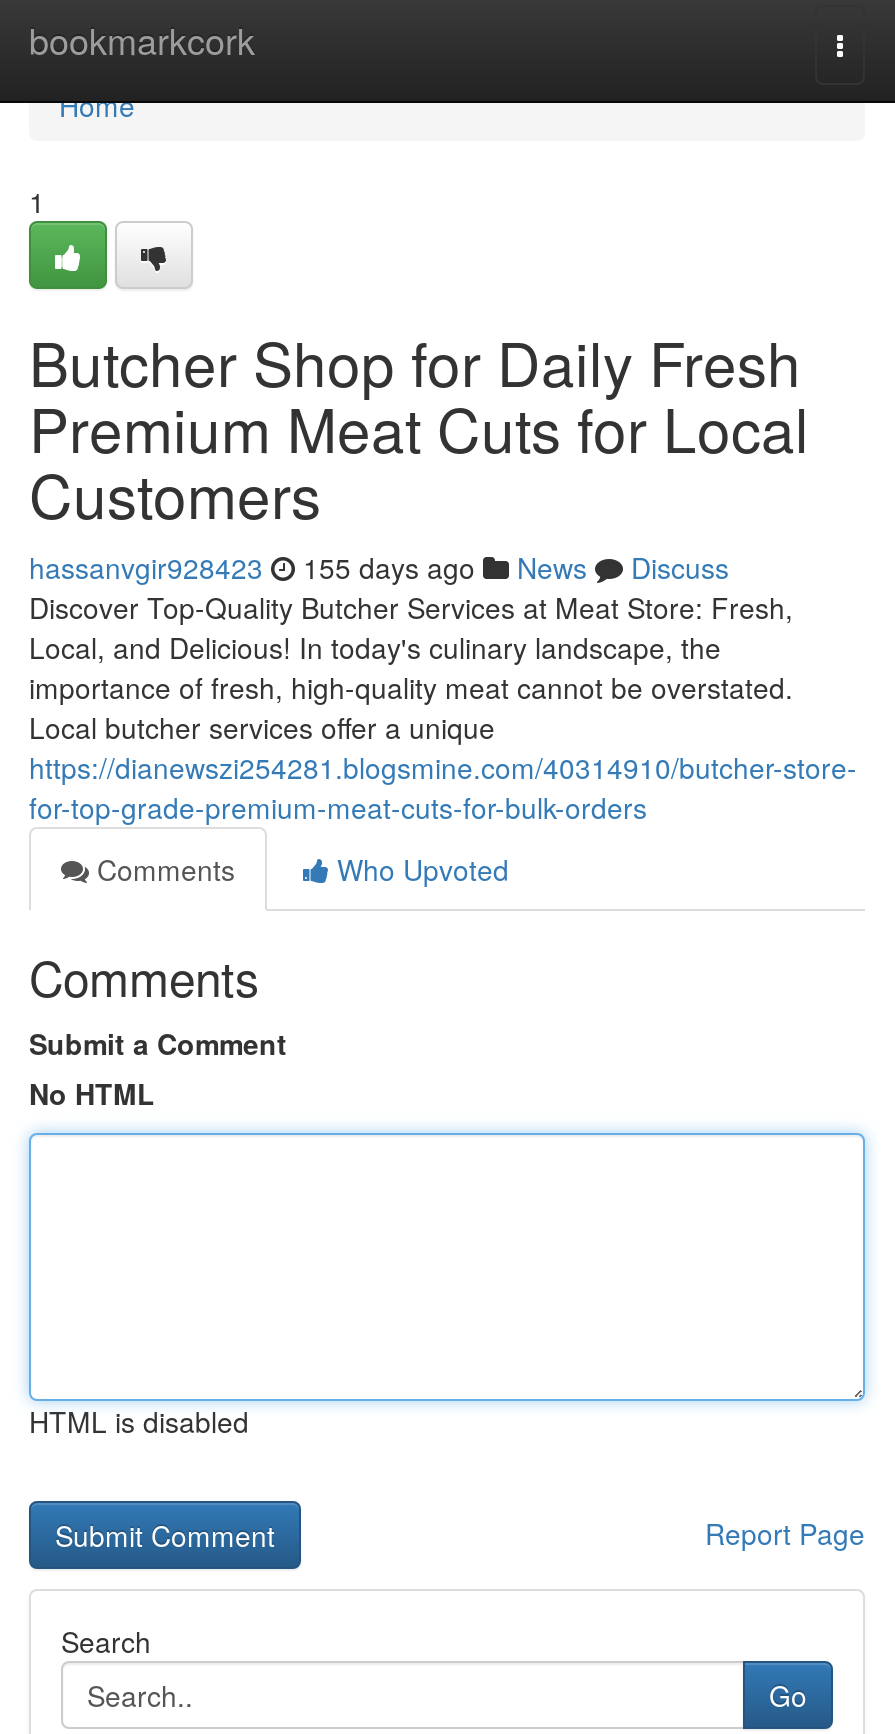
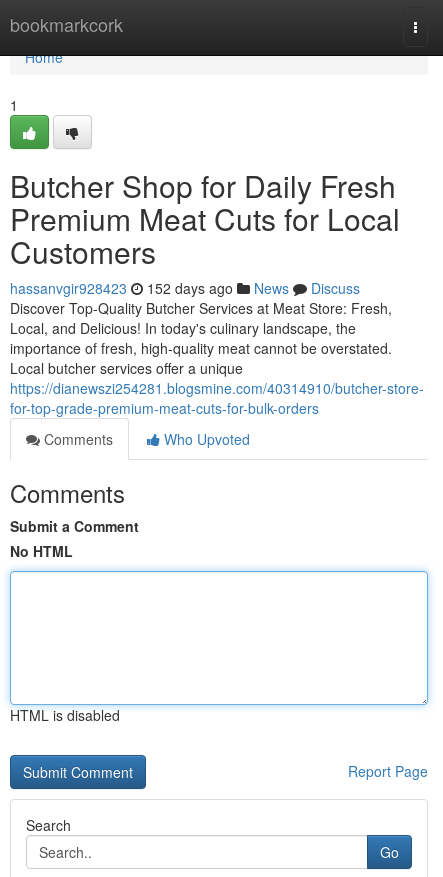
[29,547,729,587] hassanvgir928423 155 days ago News Discuss -> [10,278,360,298] hassanvgir928423 152 days ago News Discuss

